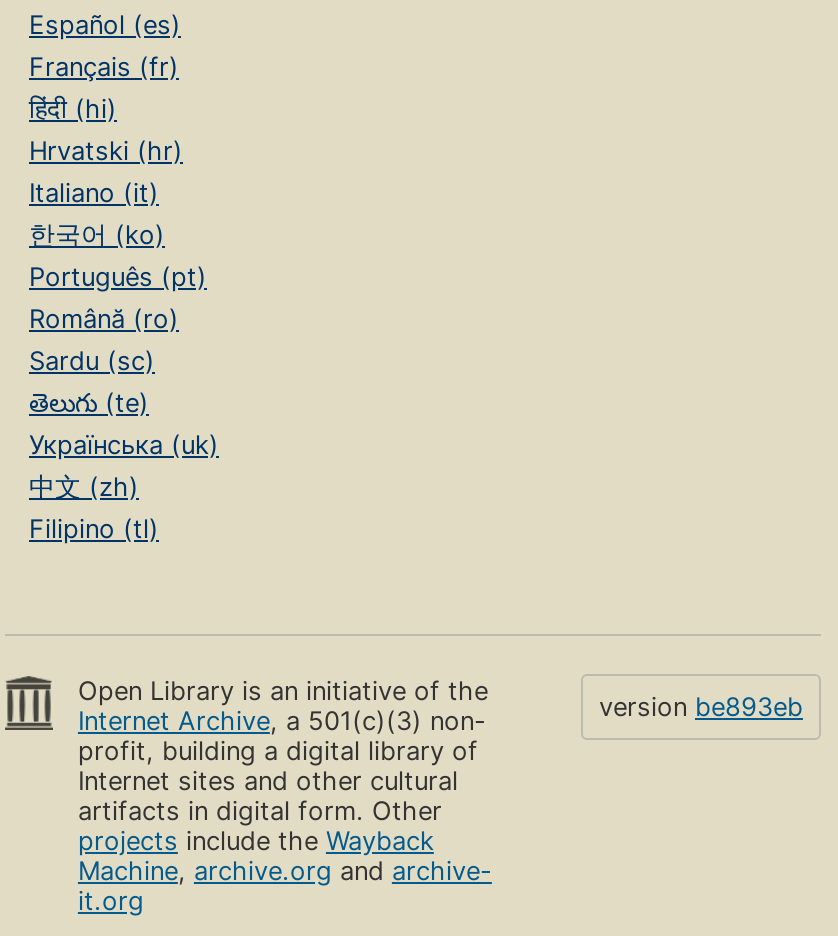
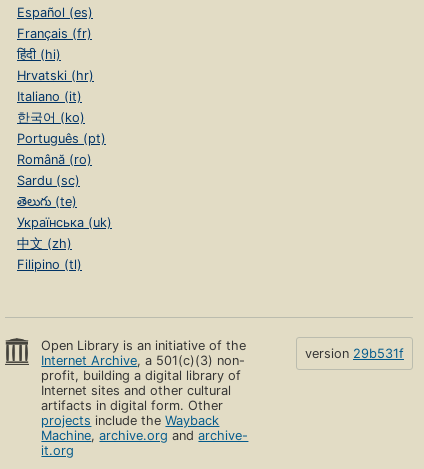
[599,691,803,721] version be893eb -> [305,346,404,361] version 29b531f

